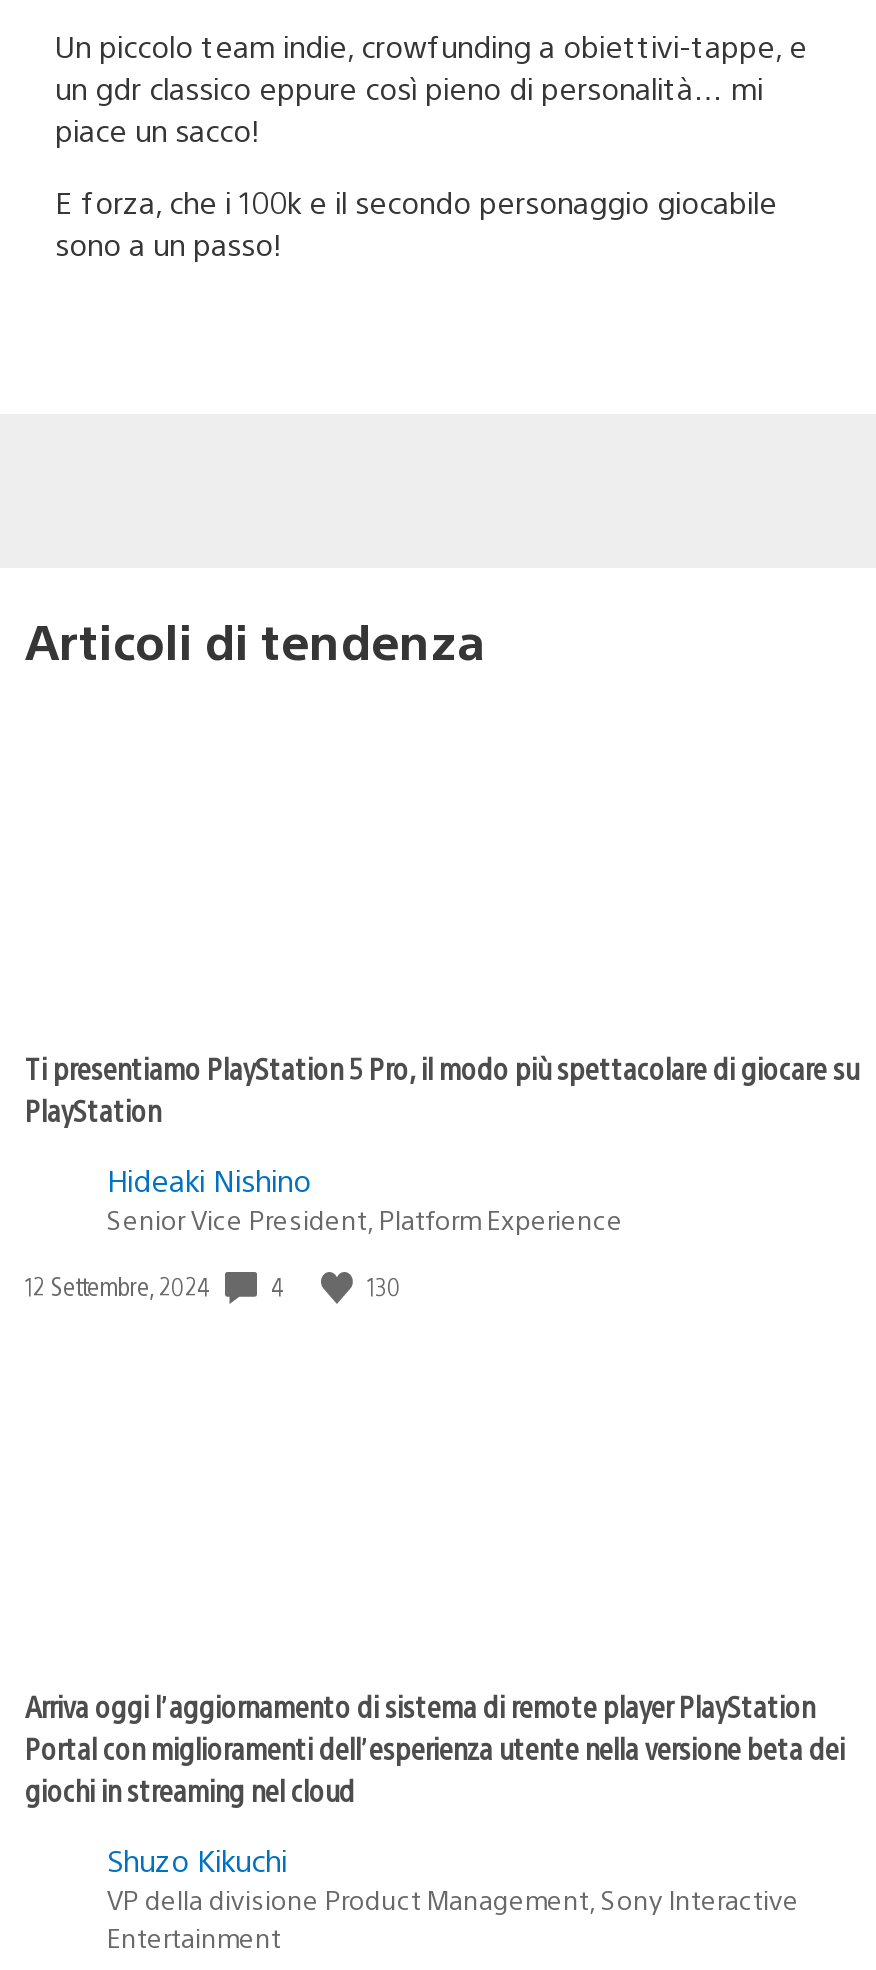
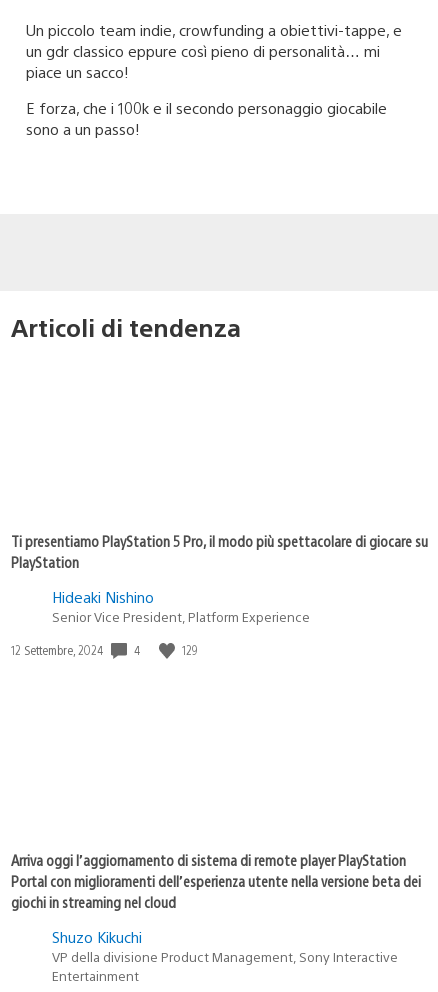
[367,1267,401,1301] 130 -> [182,641,198,658] 129

